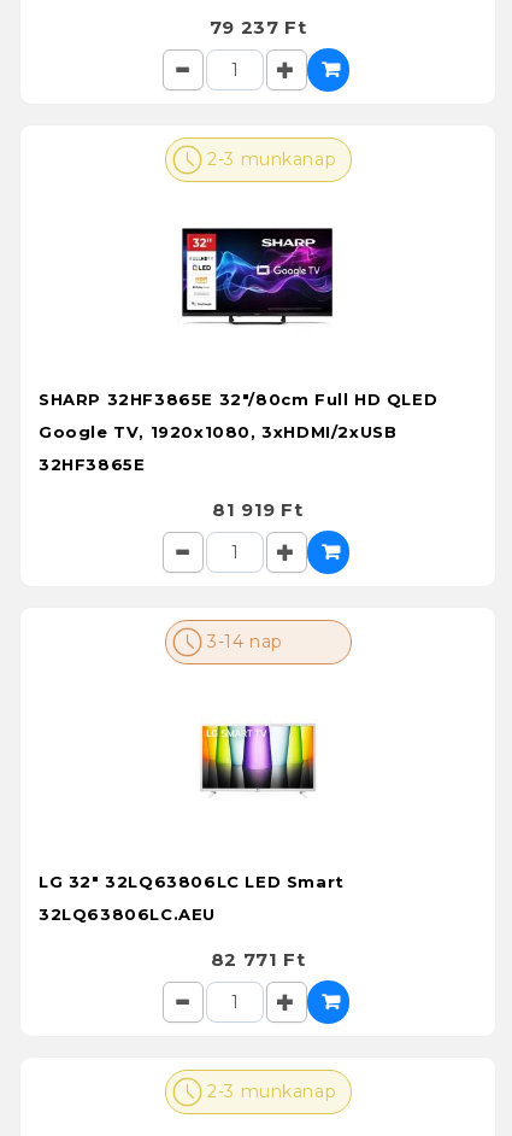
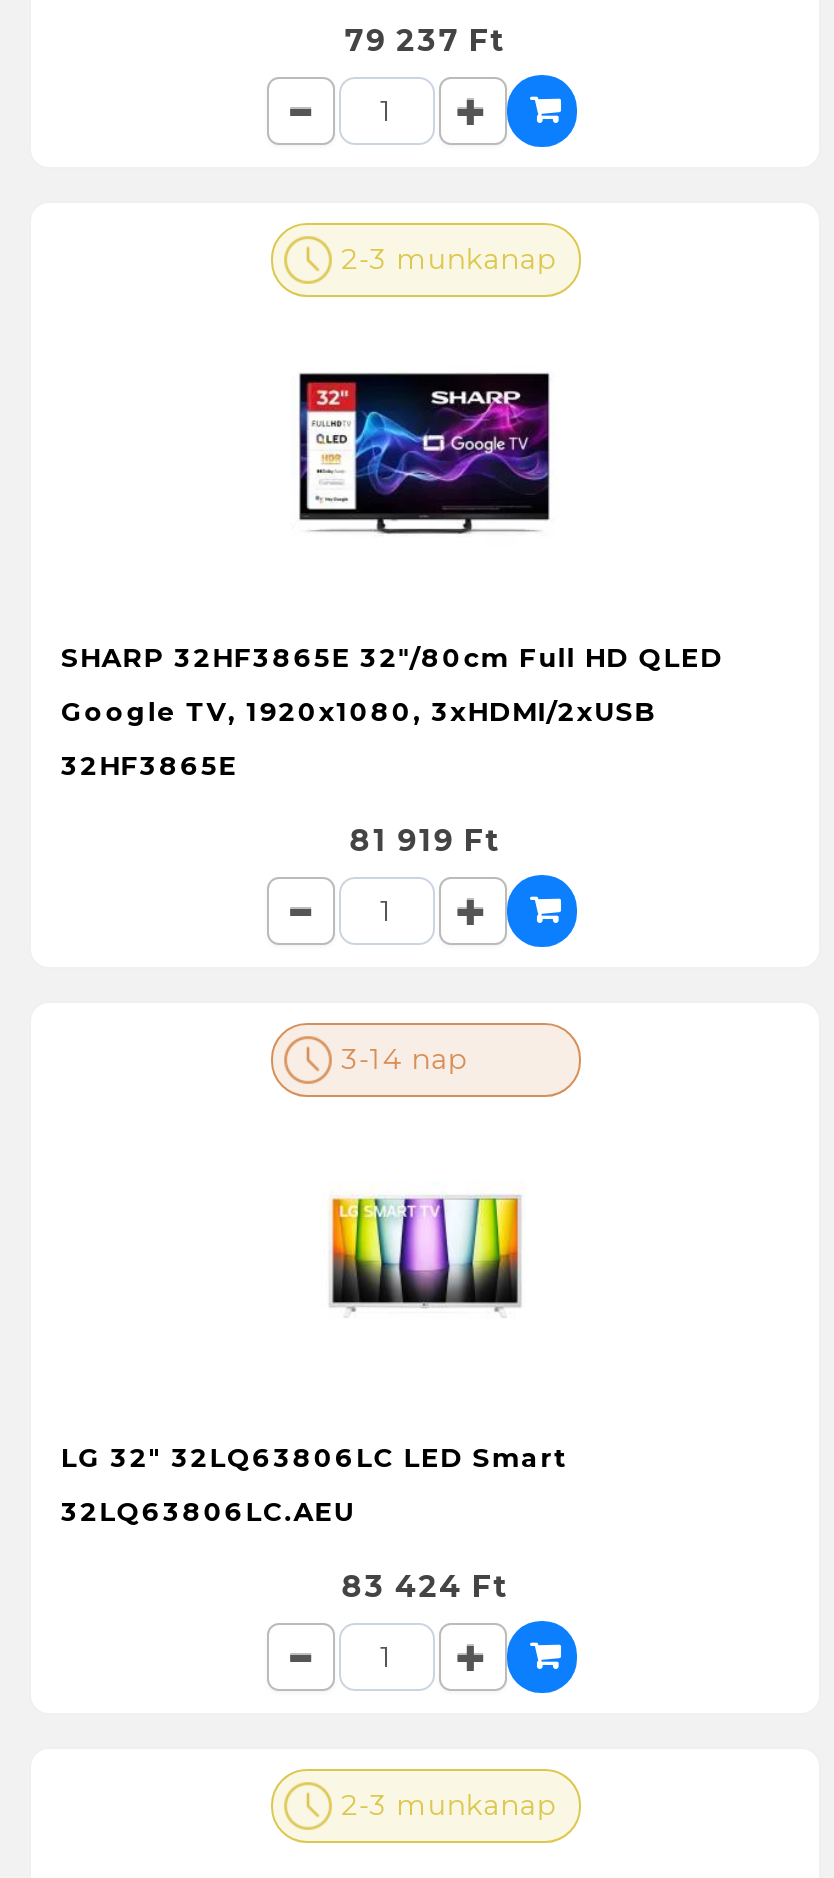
[211,948,305,971] 82 771 Ft -> [342,1567,508,1605] 83 424 Ft

